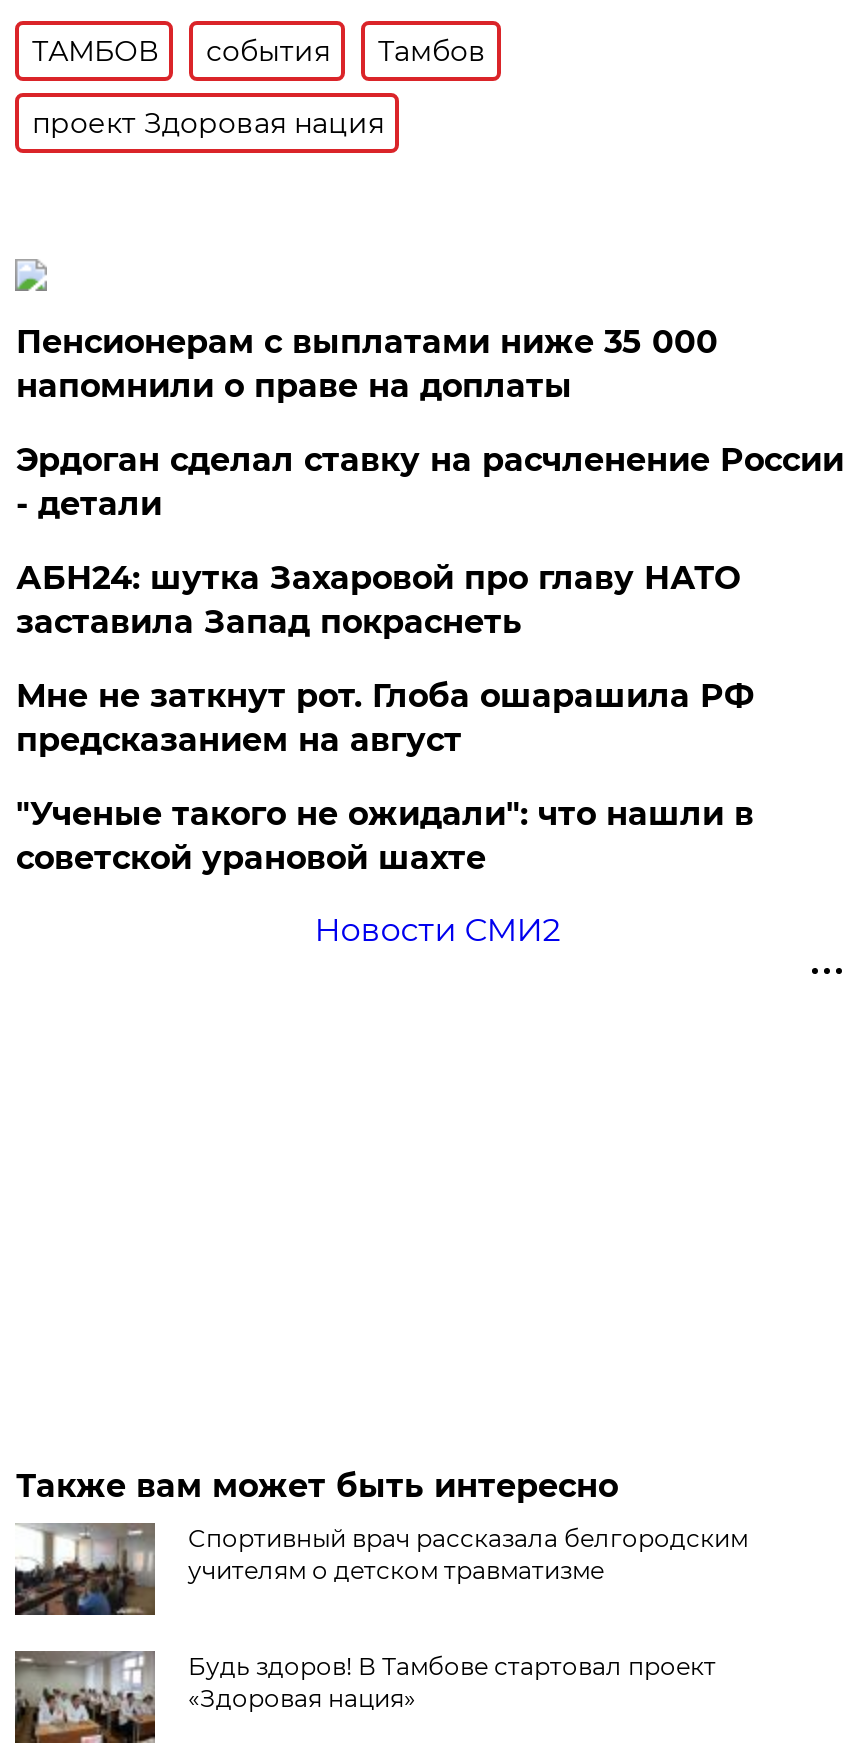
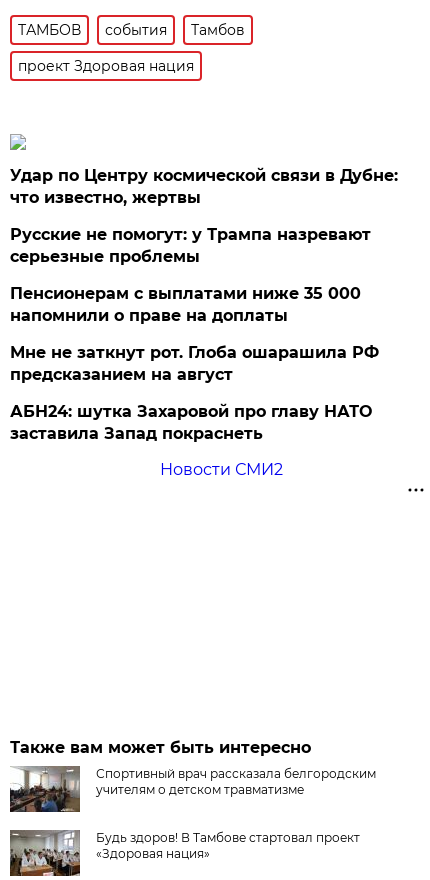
none -> [10,166,398,266] Удар по Центру космической связи в Дубне: | что известно, жертвы | Русские не помогут: у Трампа назревают | серьезные проблемы
moved [16,323,718,405] -> [10,284,361,325]: Пенсионерам с выплатами ниже 35 000 | напомнили о праве на доплаты
[16,441,844,523] Эрдоган сделал ставку на расчленение России | - детали -> none
moved [16,559,740,641] -> [10,402,372,443]: АБН24: шутка Захаровой про главу НАТО | заставила Запад покраснеть
[16,795,754,877] "Ученые такого не ожидали": что нашли в | советской урановой шахте -> none

